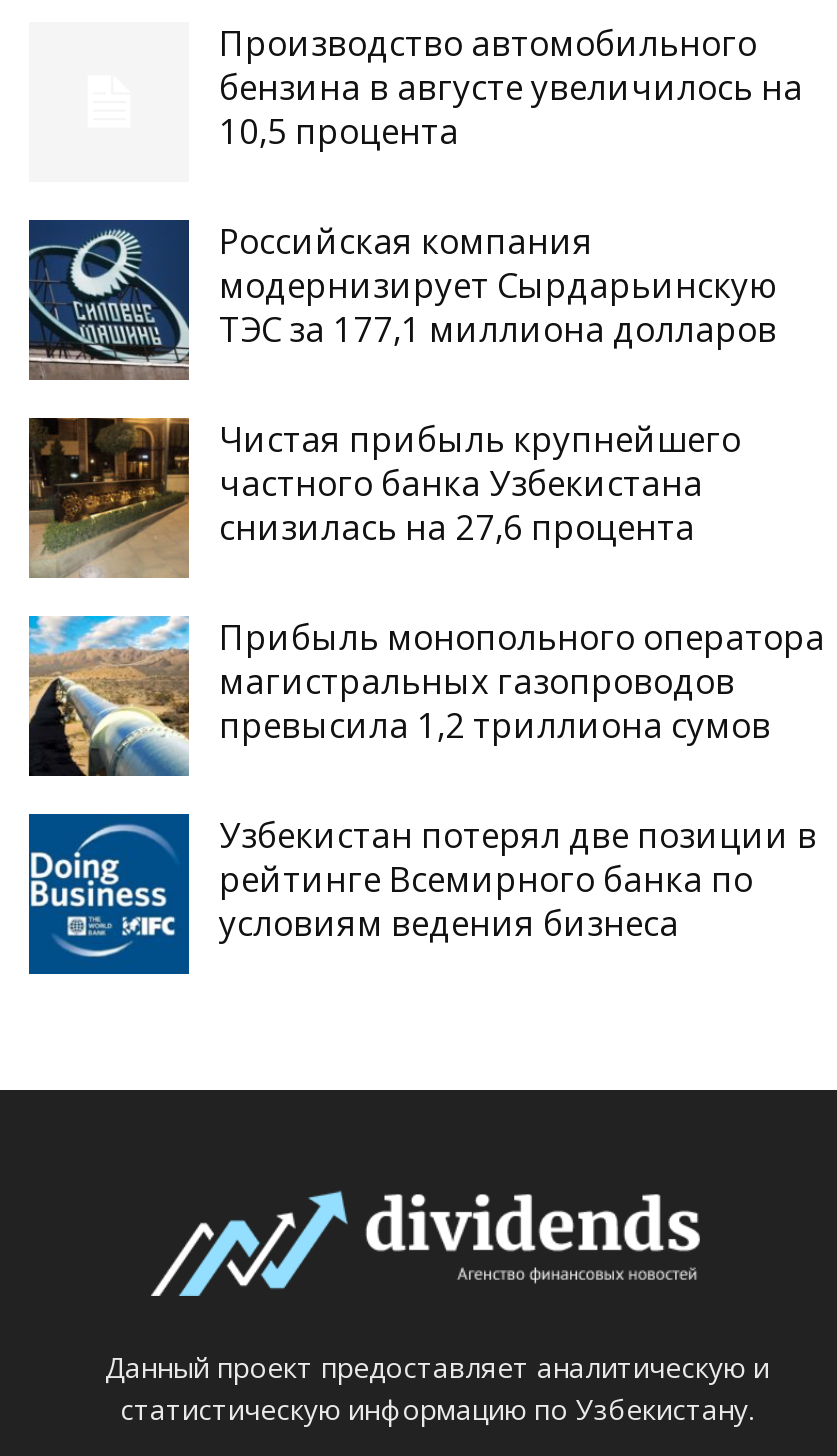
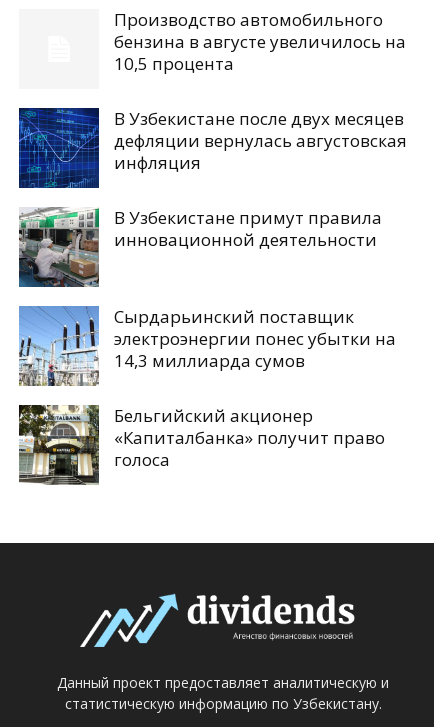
[27,218,777,381] [image] | Российская компания | модернизирует Сырдарьинскую | ТЭС за 177,1 миллиона долларов -> [18,107,407,189] [image] | В Узбекистане после двух месяцев | дефляции вернулась августовская | инфляция
[27,415,741,579] [image] | Чистая прибыль крупнейшего | частного банка Узбекистана | снизилась на 27,6 процента -> [18,206,382,288] [image] | В Узбекистане примут правила | инновационной деятельности
[27,614,825,777] [image] | Прибыль монопольного оператора | магистральных газопроводов | превысила 1,2 триллиона сумов -> [18,305,396,387] [image] | Сырдарьинский поставщик | электроэнергии понес убытки на | 14,3 миллиарда сумов
[27,811,817,977] [image] | Узбекистан потерял две позиции в | рейтинге Всемирного банка по | условиям ведения бизнеса -> [18,404,385,486] [image] | Бельгийский акционер | «Капиталбанка» получит право | голоса

